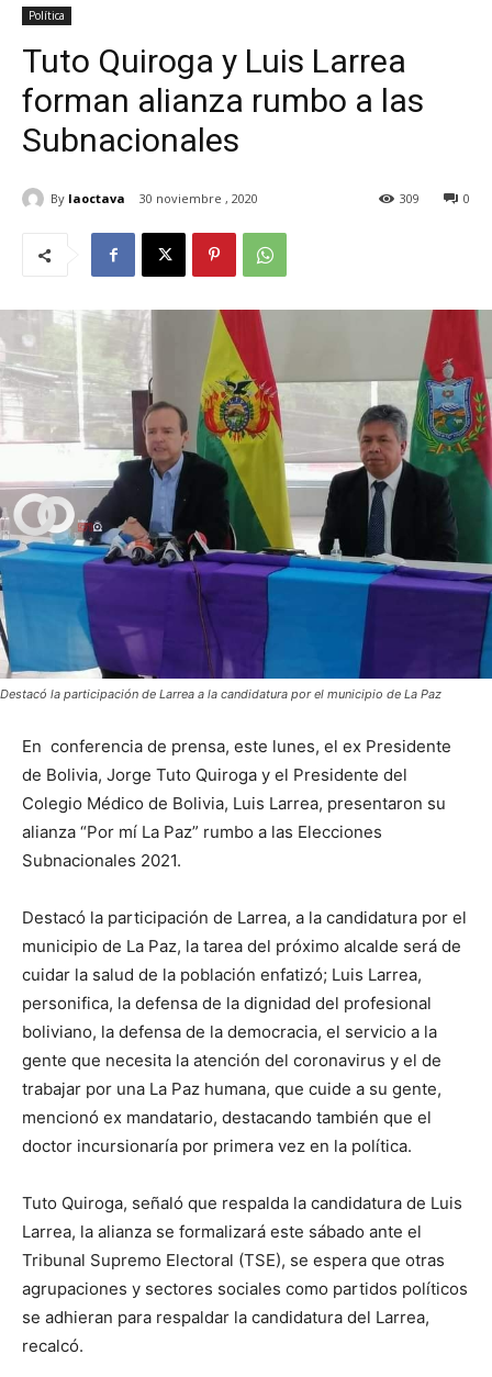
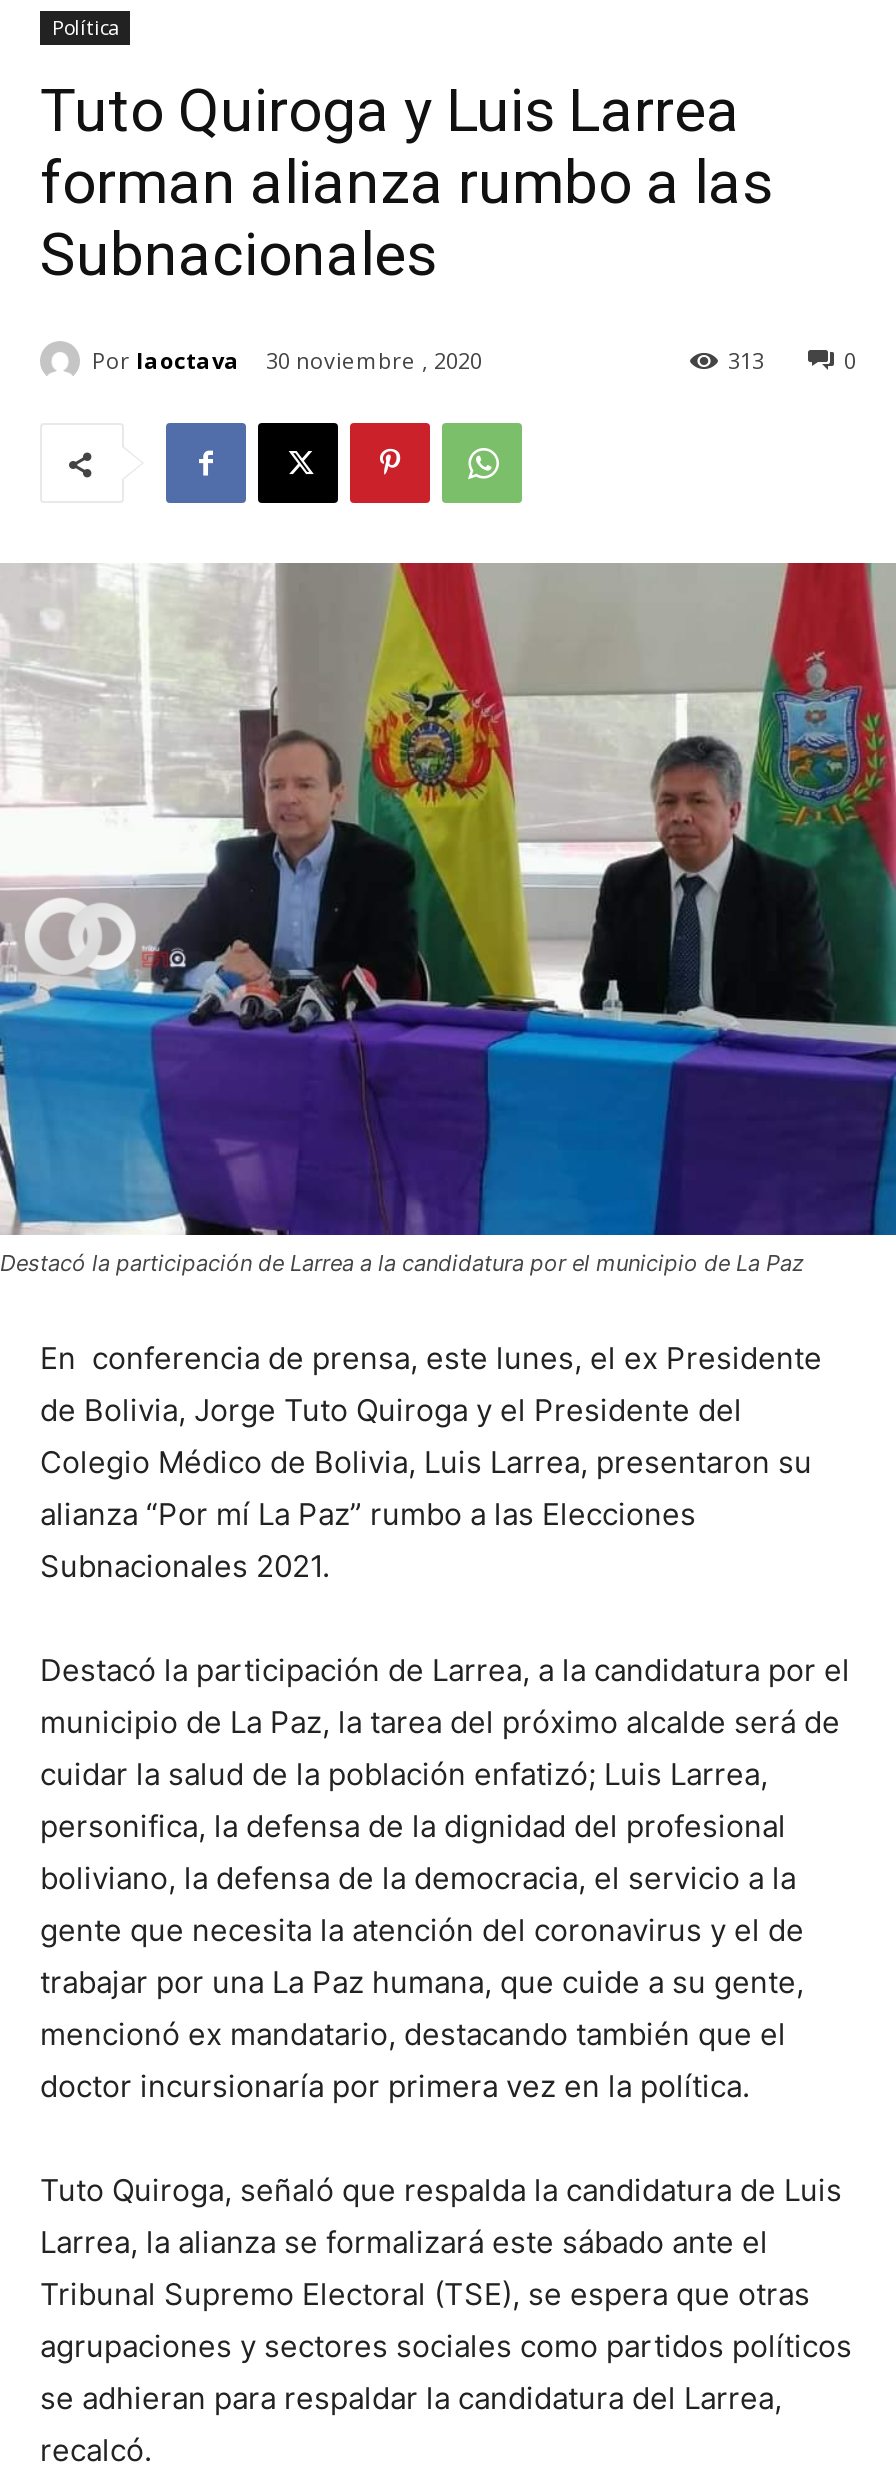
[51,189,125,206] By laoctava -> [92,344,240,374] Por laoctava
[400,190,420,207] 309 -> [728,345,764,375] 313

